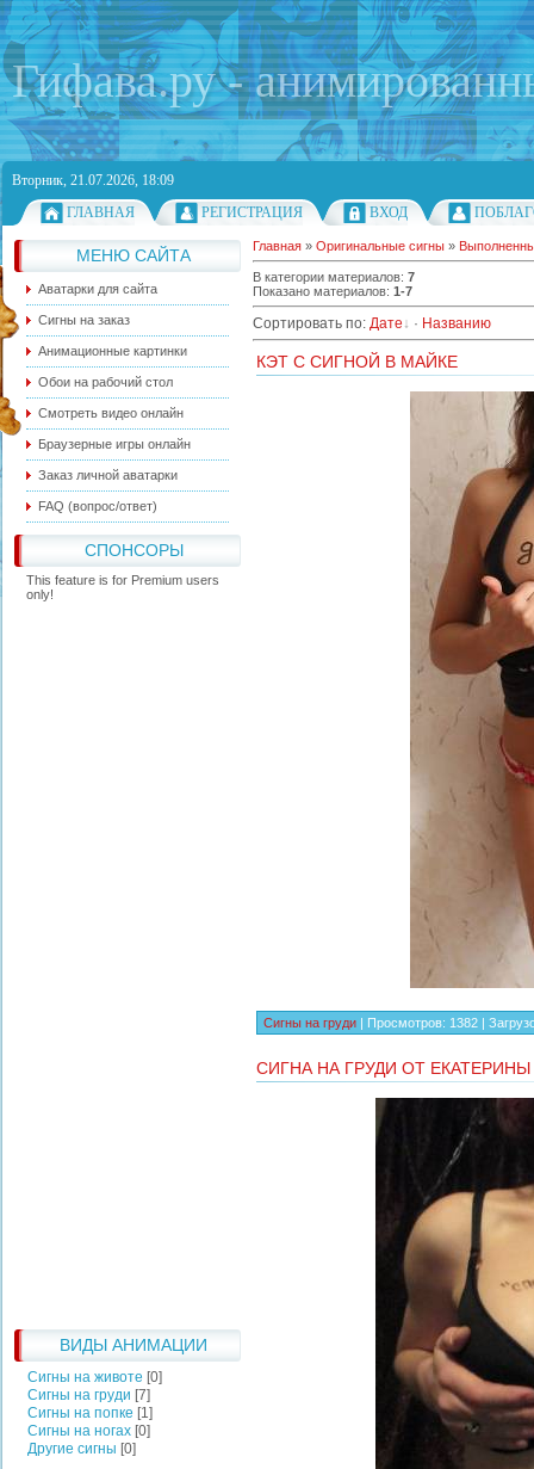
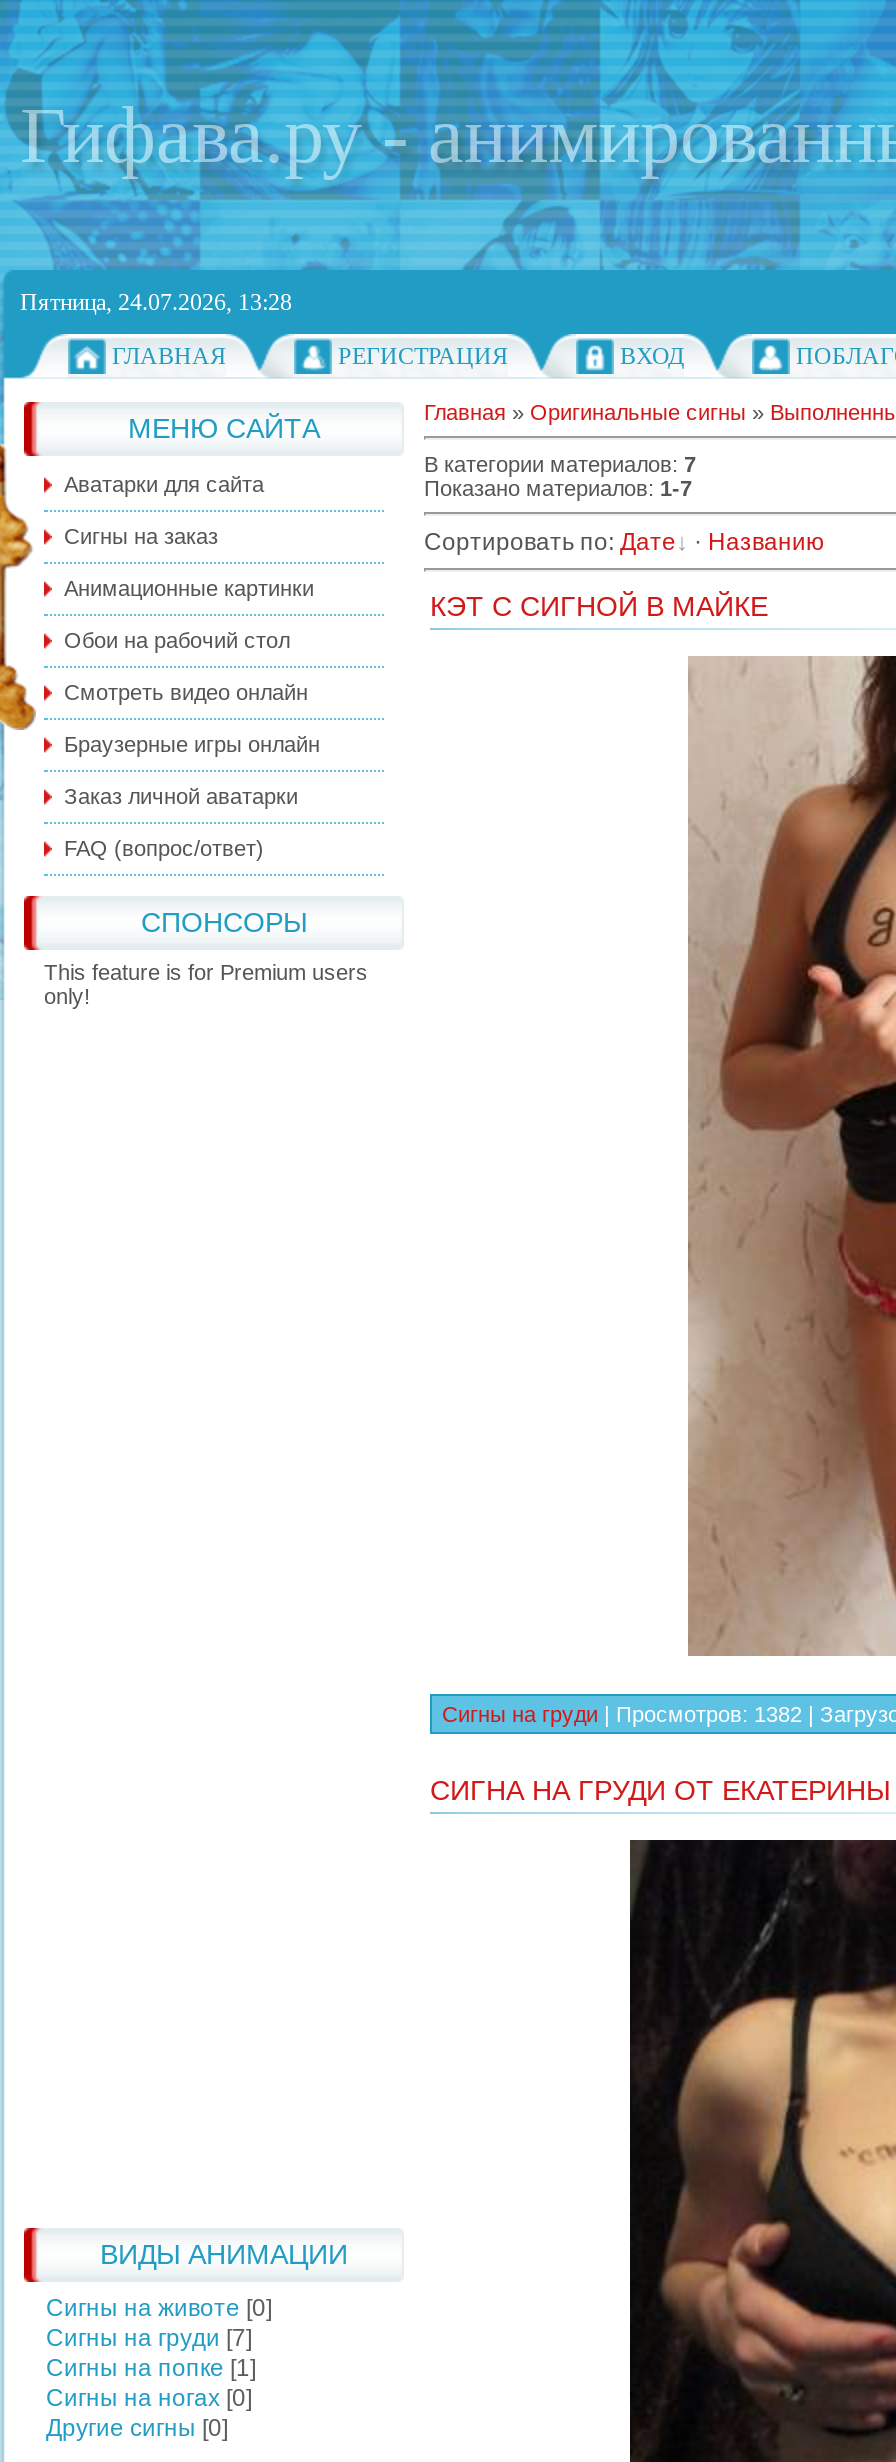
[12,172,174,189] Вторник, 21.07.2026, 18:09 -> [20,288,292,316] Пятница, 24.07.2026, 13:28

